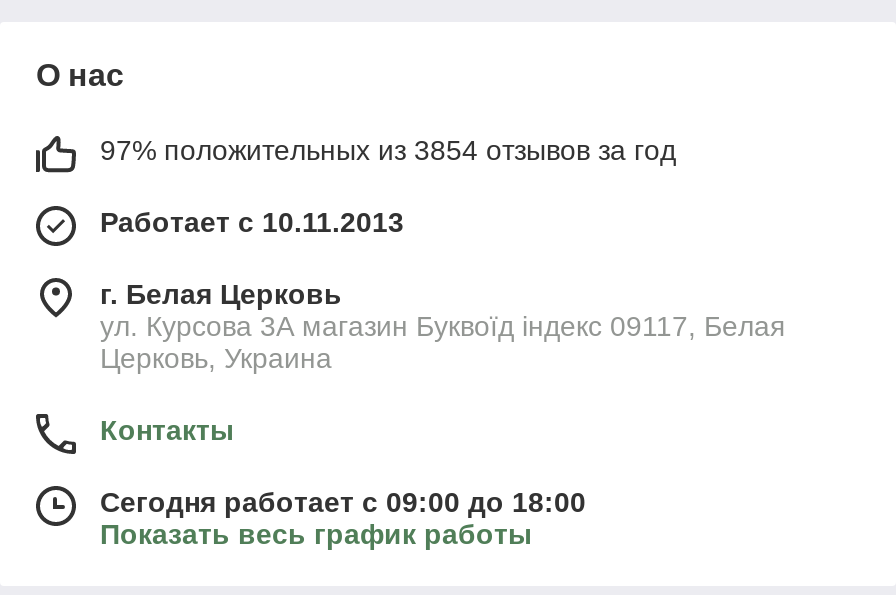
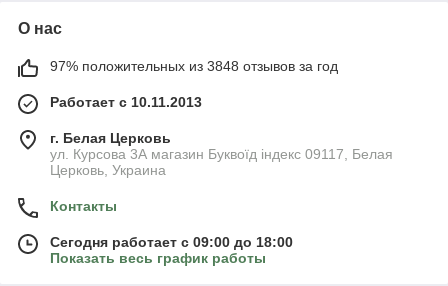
[100,134,676,166] 97% положительных из 3854 отзывов за год -> [50,58,338,74] 97% положительных из 3848 отзывов за год

